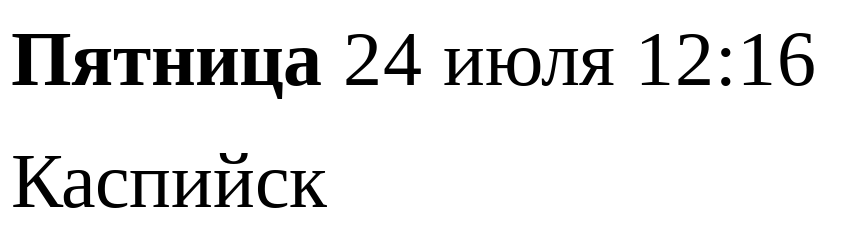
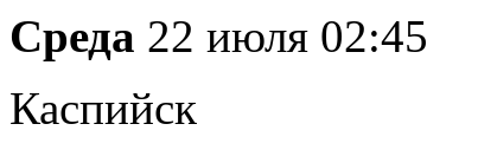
[11,15,817,101] Пятница 24 июля 12:16 -> [9,11,428,61] Среда 22 июля 02:45

